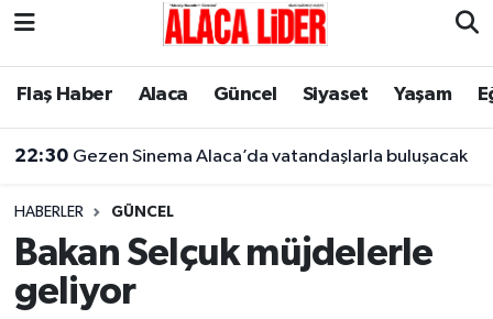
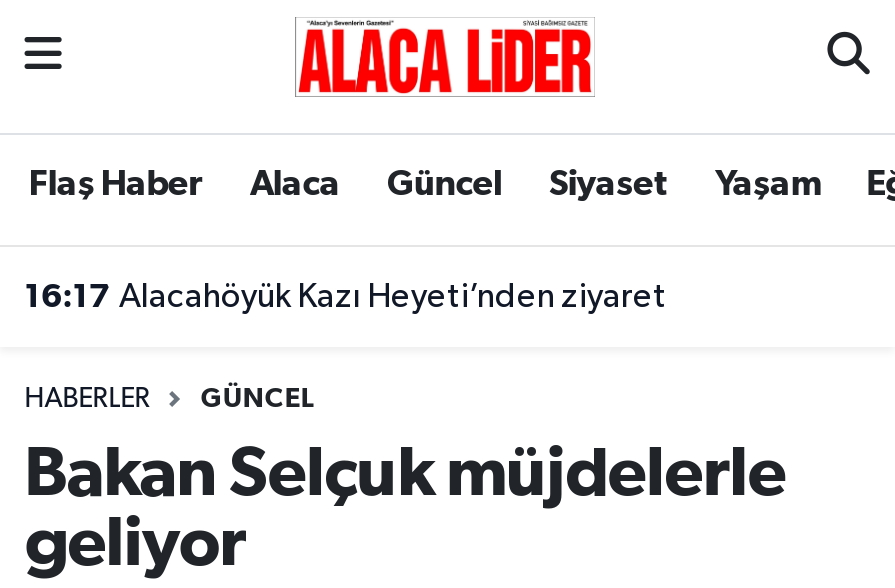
[14,146,468,166] 22:30 Gezen Sinema Alaca’da vatandaşlarla buluşacak -> [25,279,667,315] 16:17 Alacahöyük Kazı Heyeti’nden ziyaret

